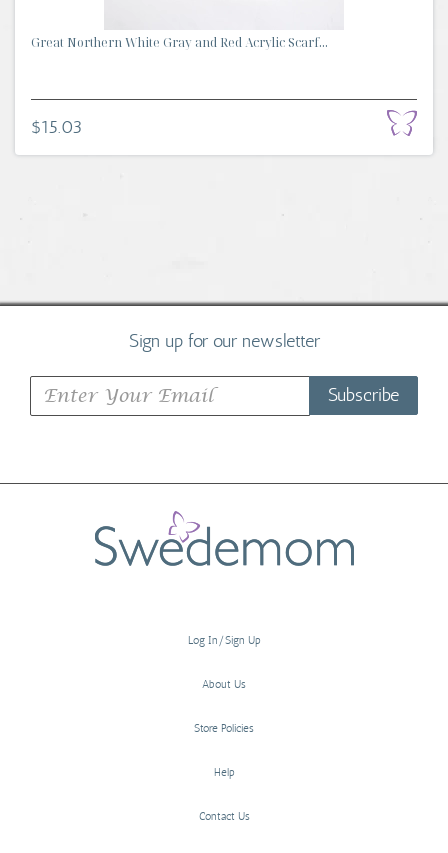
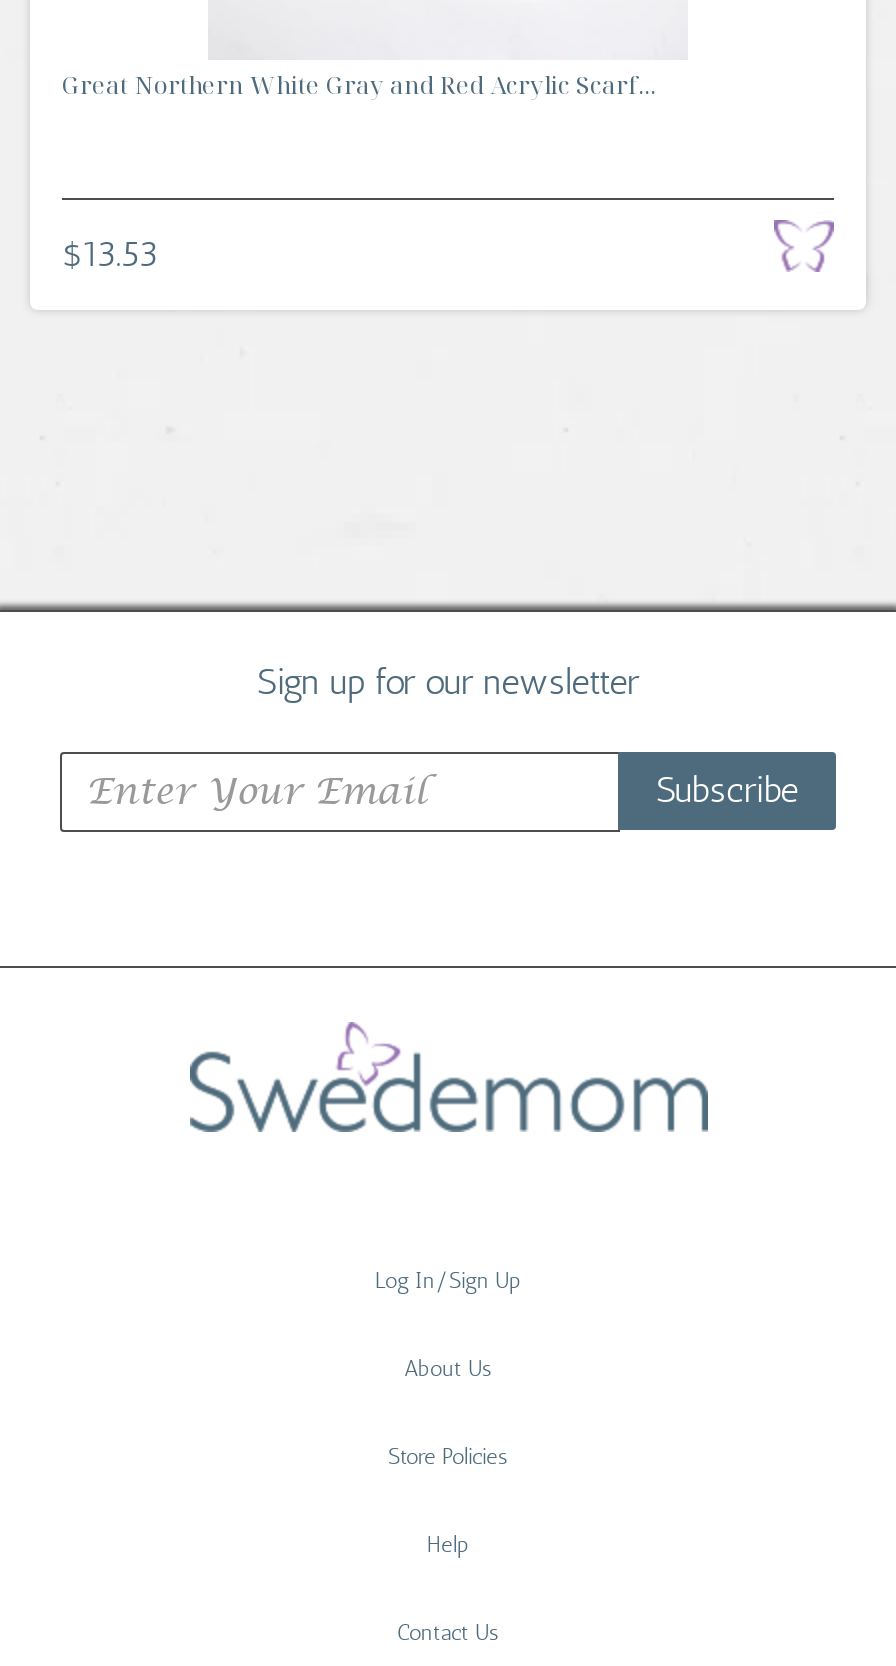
[31,116,82,138] $15.03 -> [62,232,158,276] $13.53

